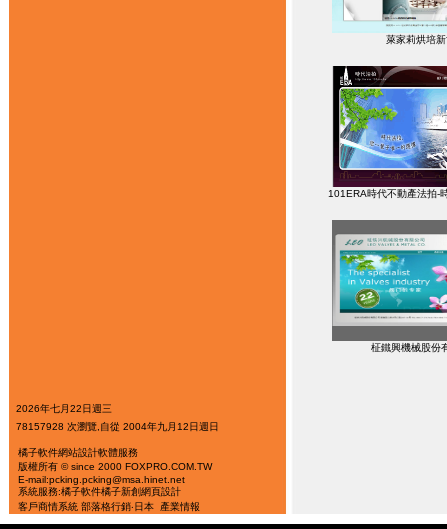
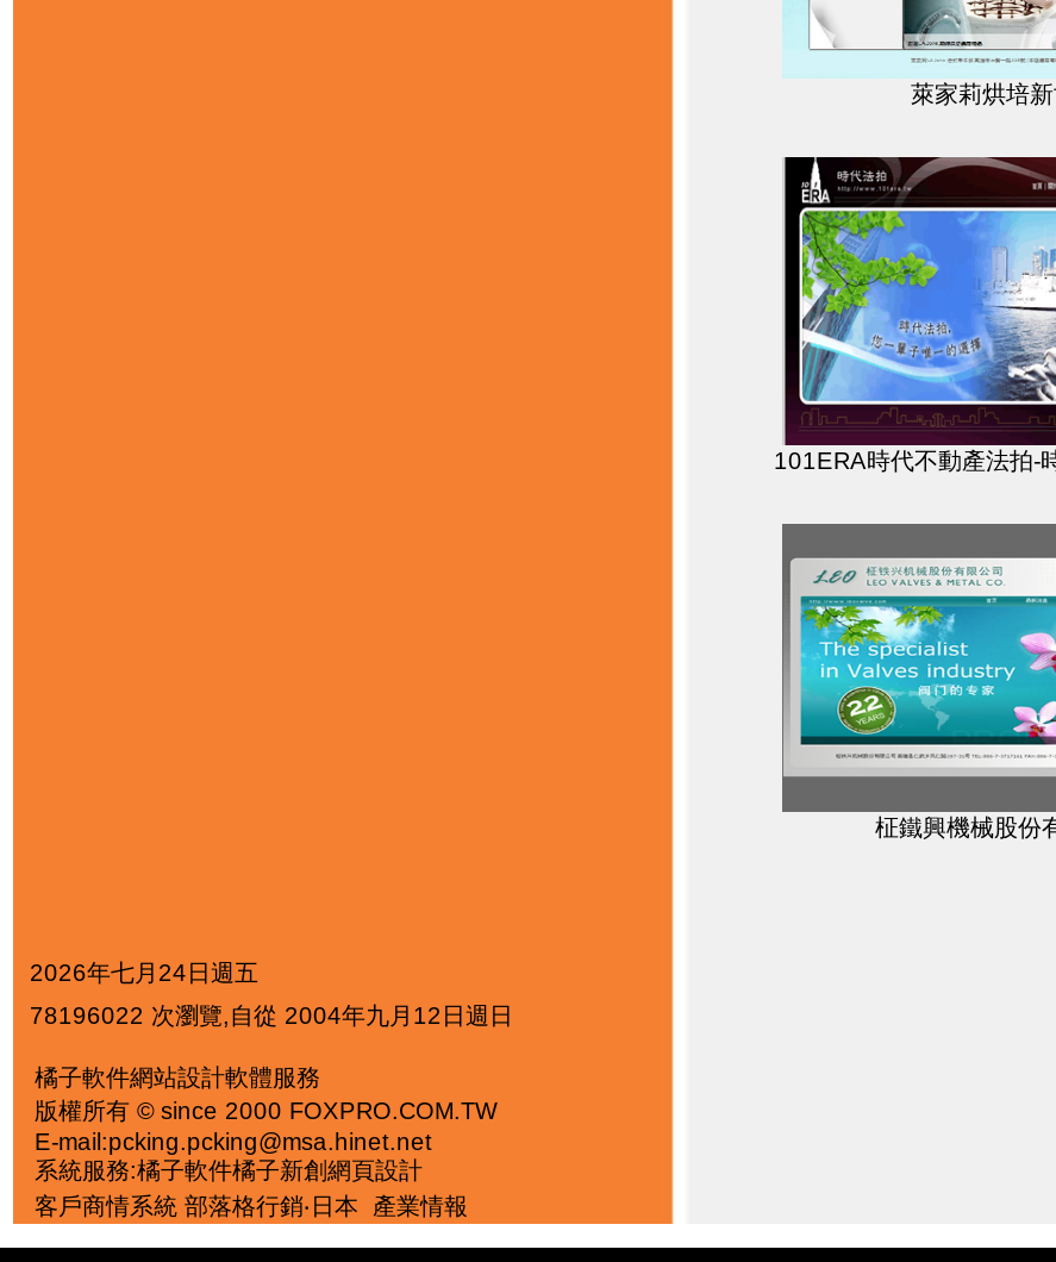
[10,403,118,414] 2026年七月22日週三 -> [15,960,273,986] 2026年七月24日週五
[10,421,219,432] 78157928 次瀏覽,自從 2004年九月12日週日 -> [15,1002,513,1029] 78196022 次瀏覽,自從 2004年九月12日週日

